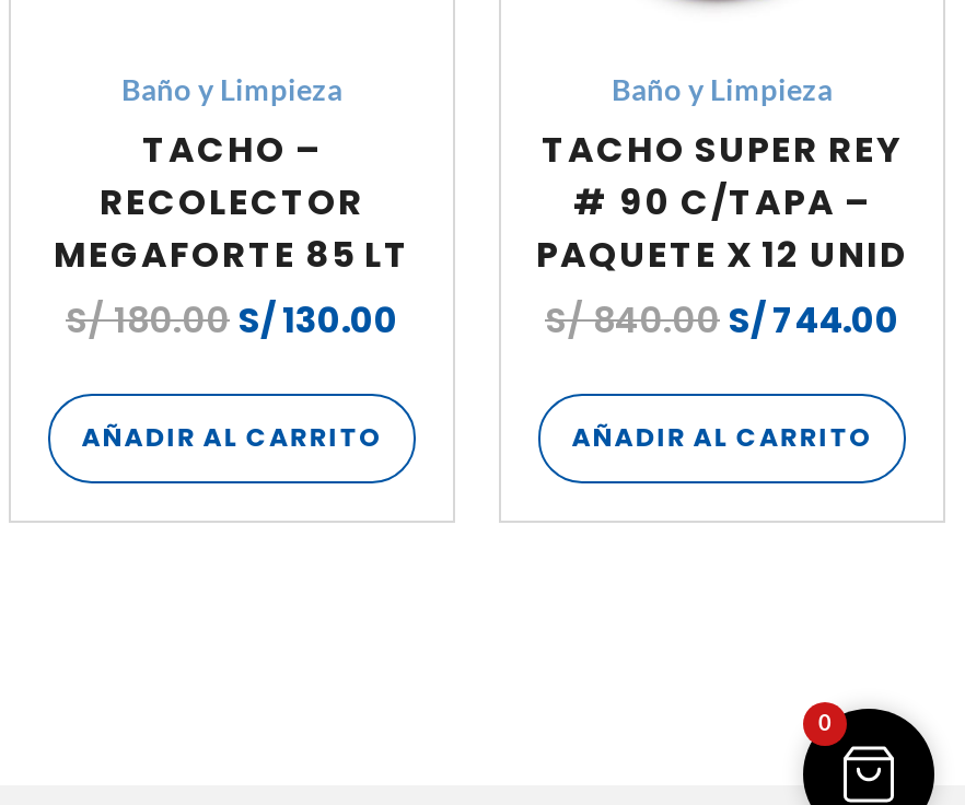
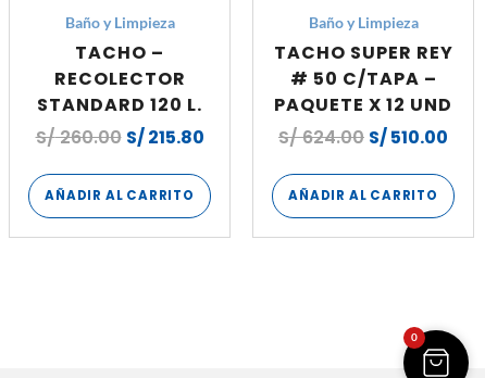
[573,178,871,228] # 90 C/TAPA – -> [290,67,437,92] # 50 C/TAPA –
[54,230,410,346] MEGAFORTE 85 LT | S/180.00 -> [35,93,202,150] STANDARD 120 L. | S/260.00
[536,230,908,281] PAQUETE X 12 UNID -> [274,93,452,118] PAQUETE X 12 UND
[239,296,398,346] S/130.00 -> [126,125,204,150] S/215.80
[545,296,720,346] S/840.00 -> [278,125,364,150] S/624.00
[729,296,899,346] S/744.00 -> [369,125,448,150] S/510.00

